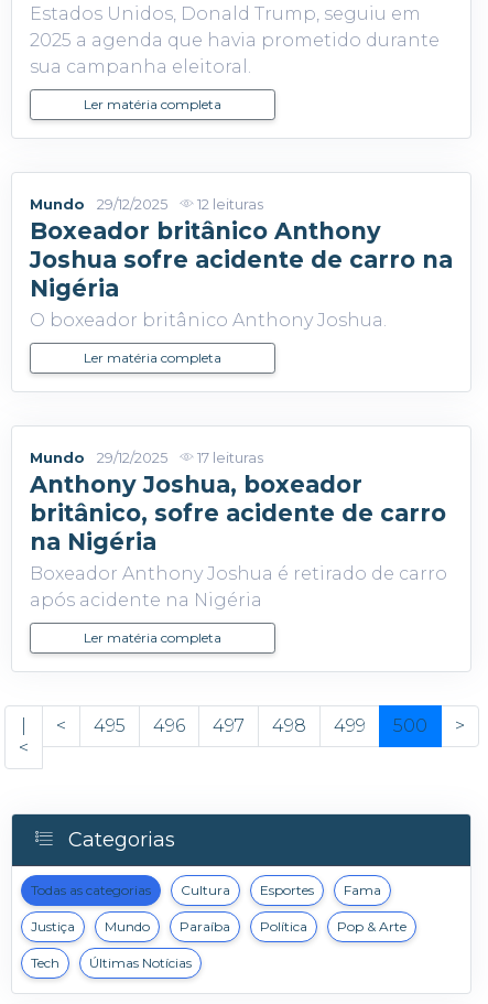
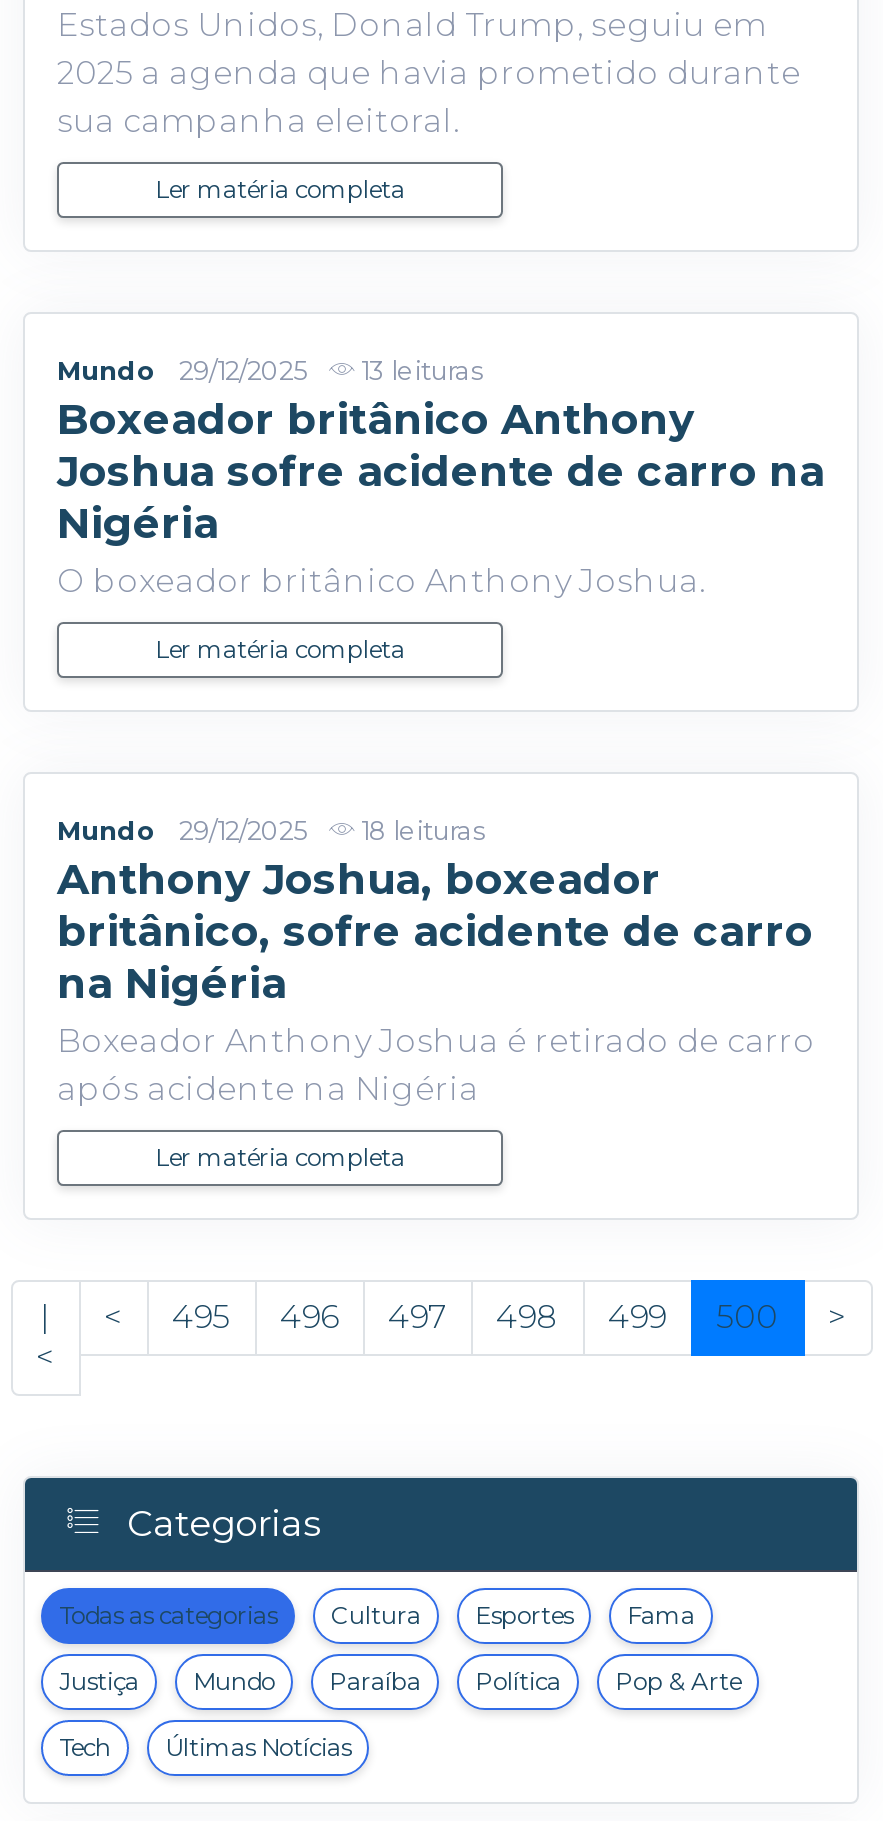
[30,196,263,213] Mundo 29/12/2025 12 leituras -> [57,356,483,386] Mundo 29/12/2025 13 leituras
[30,450,263,466] Mundo 29/12/2025 17 leituras -> [57,816,485,846] Mundo 29/12/2025 18 leituras

